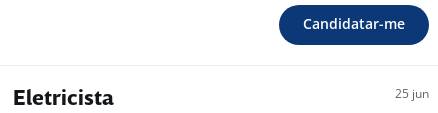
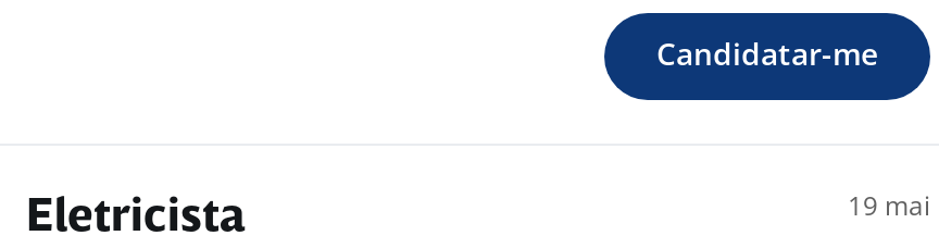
[395,85,429,102] 25 jun -> [848,187,930,224] 19 mai

